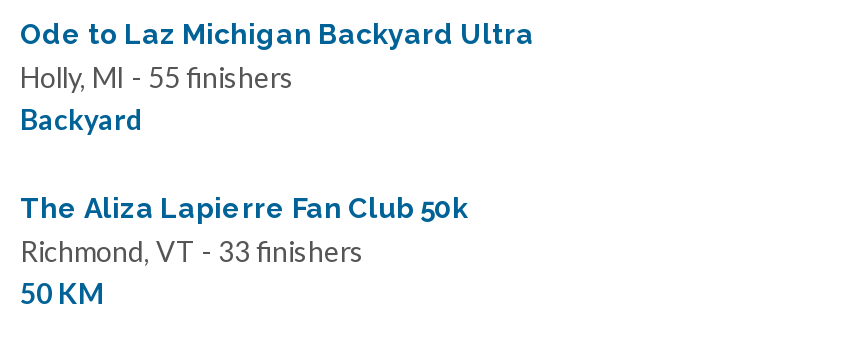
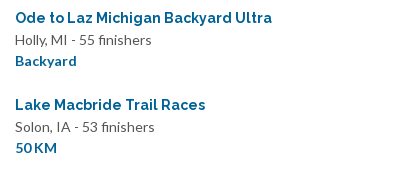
[20,192,468,268] The Aliza Lapierre Fan Club 50k | Richmond, VT - 33 finishers -> [15,97,205,135] Lake Macbride Trail Races | Solon, IA - 53 finishers

